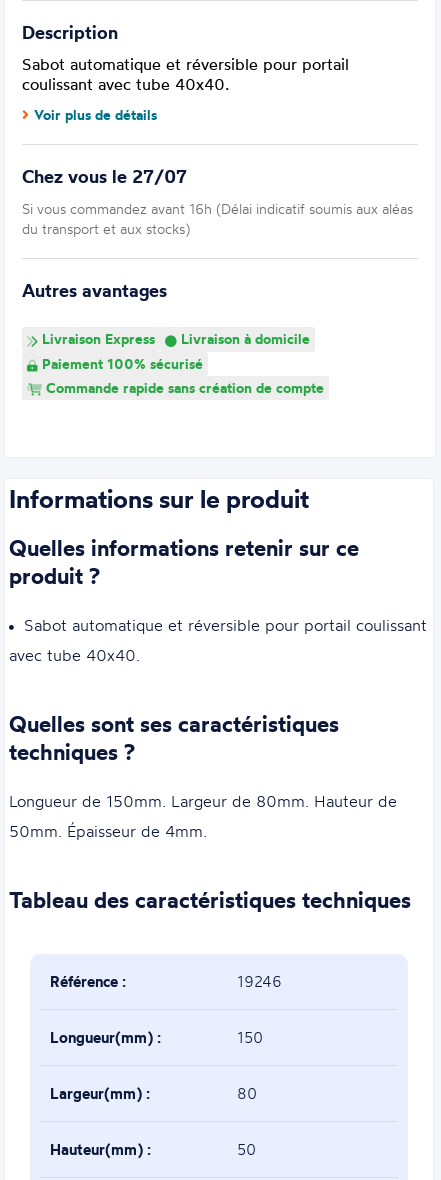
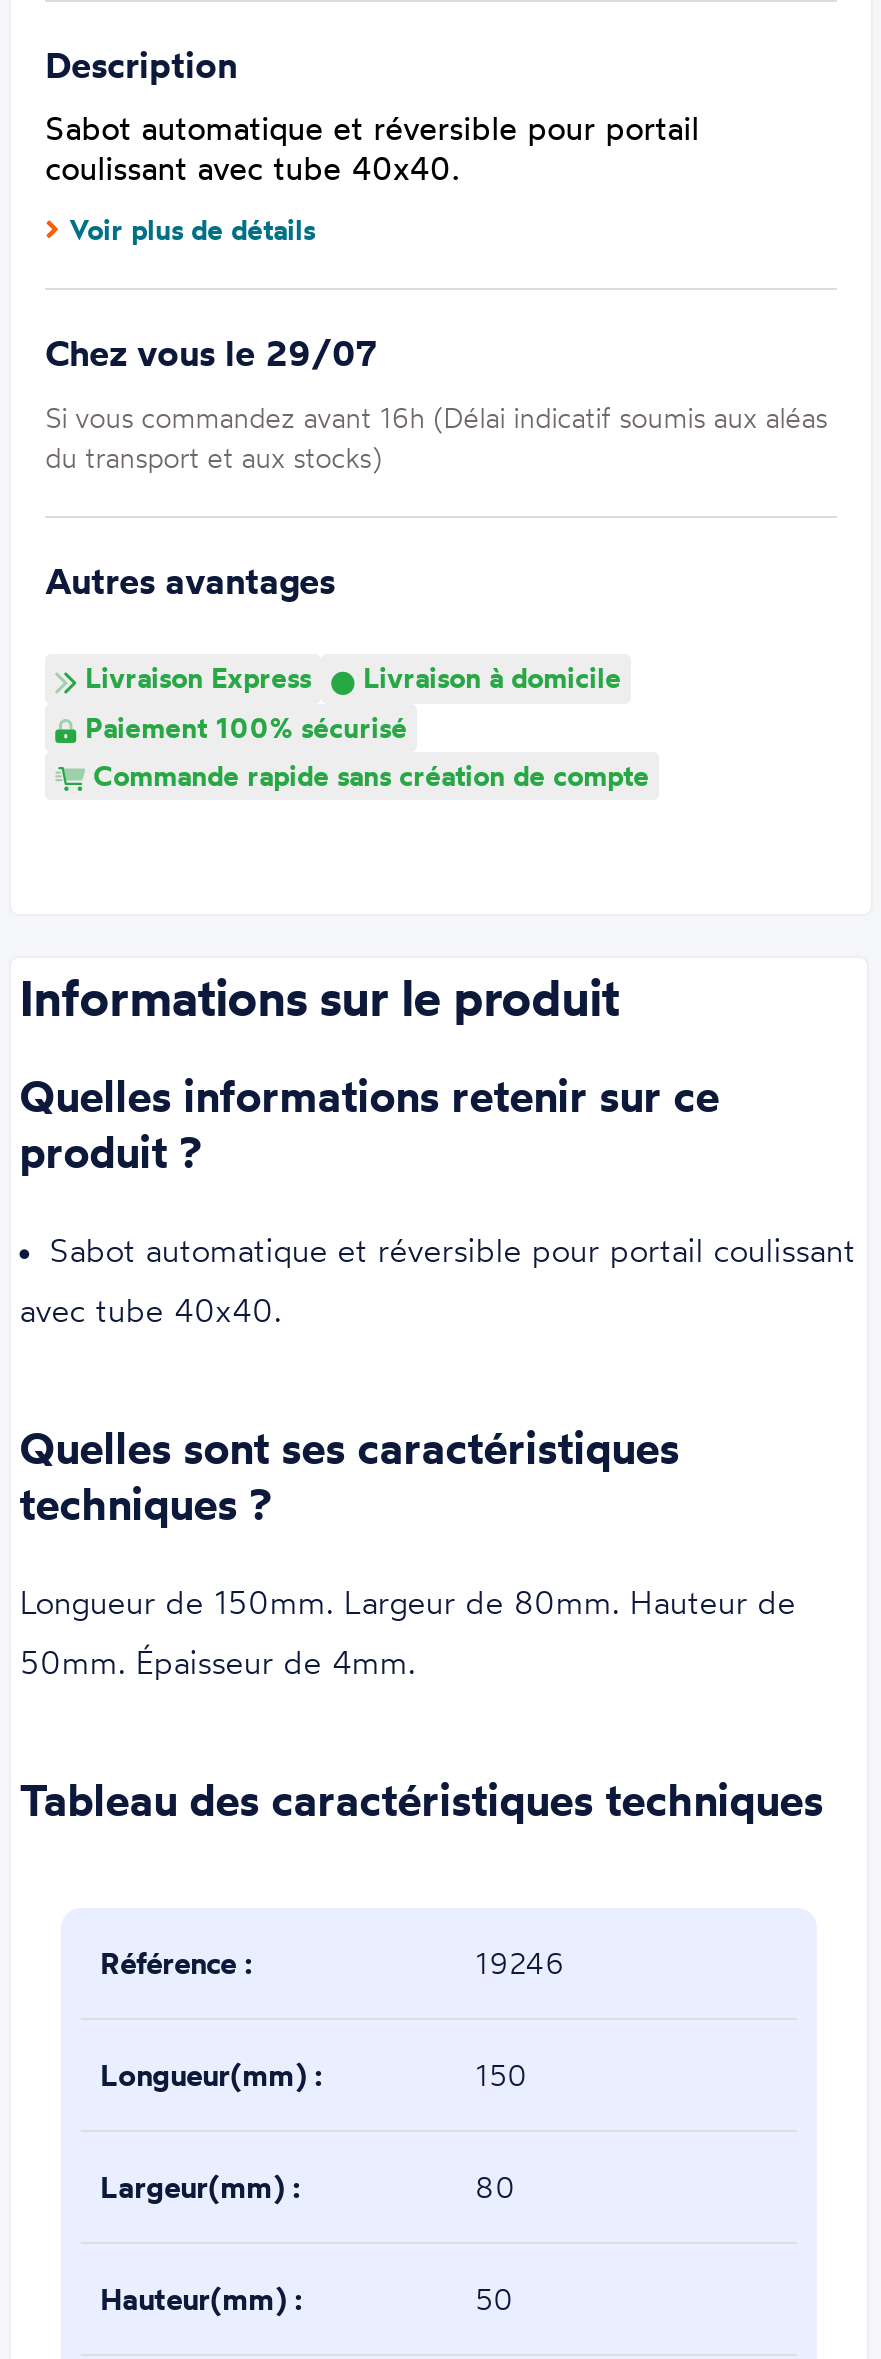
[22,165,187,188] Chez vous le 27/07 -> [45,331,377,377] Chez vous le 29/07

